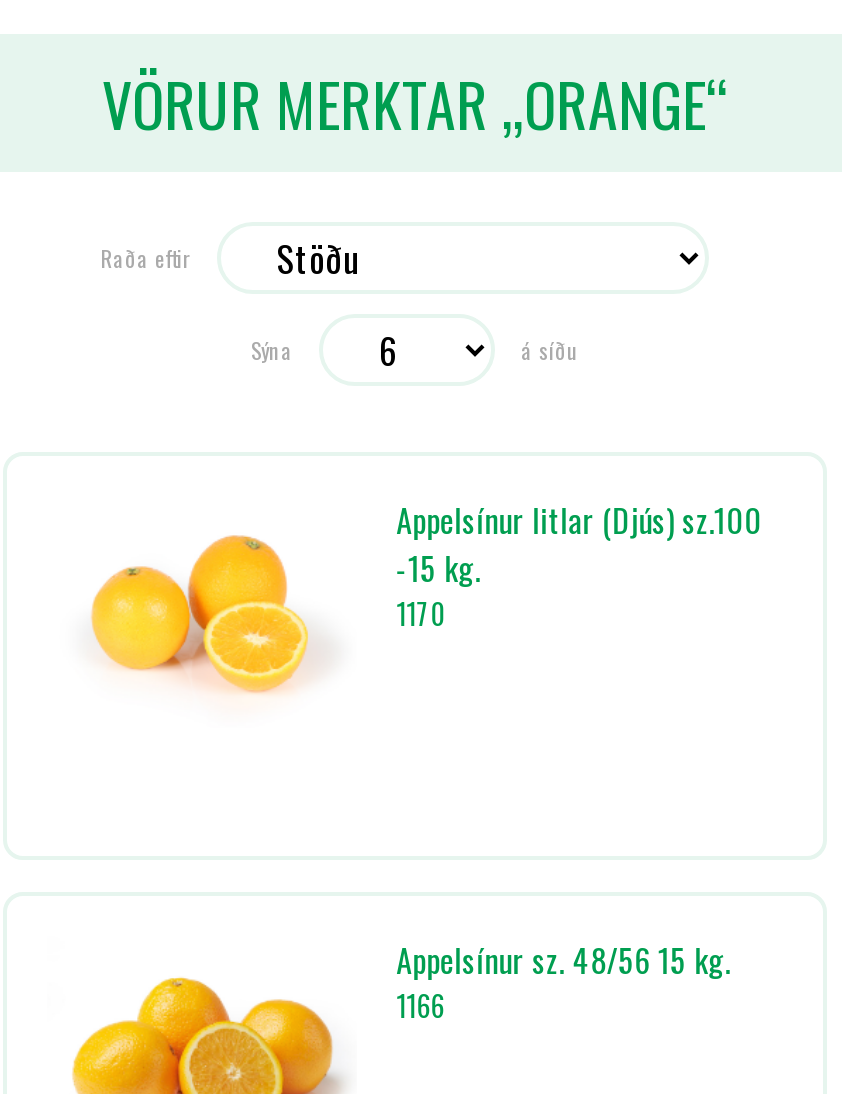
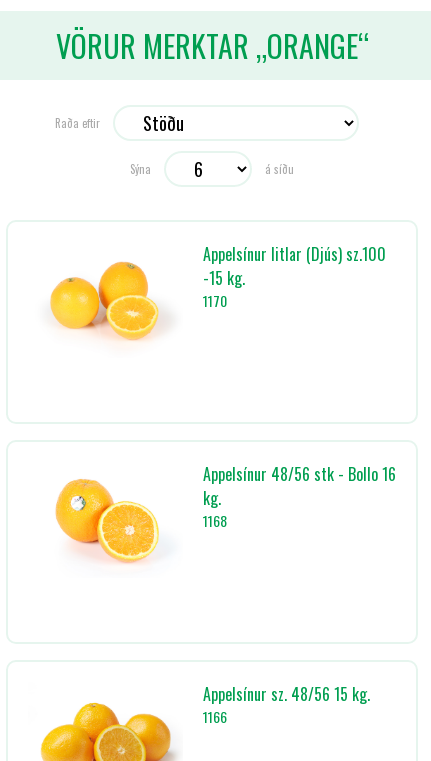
none -> [50,478,157,564] [image]
none -> [203,462,396,531] Appelsínur 48/56 stk - Bollo 16 | kg. | 1168

